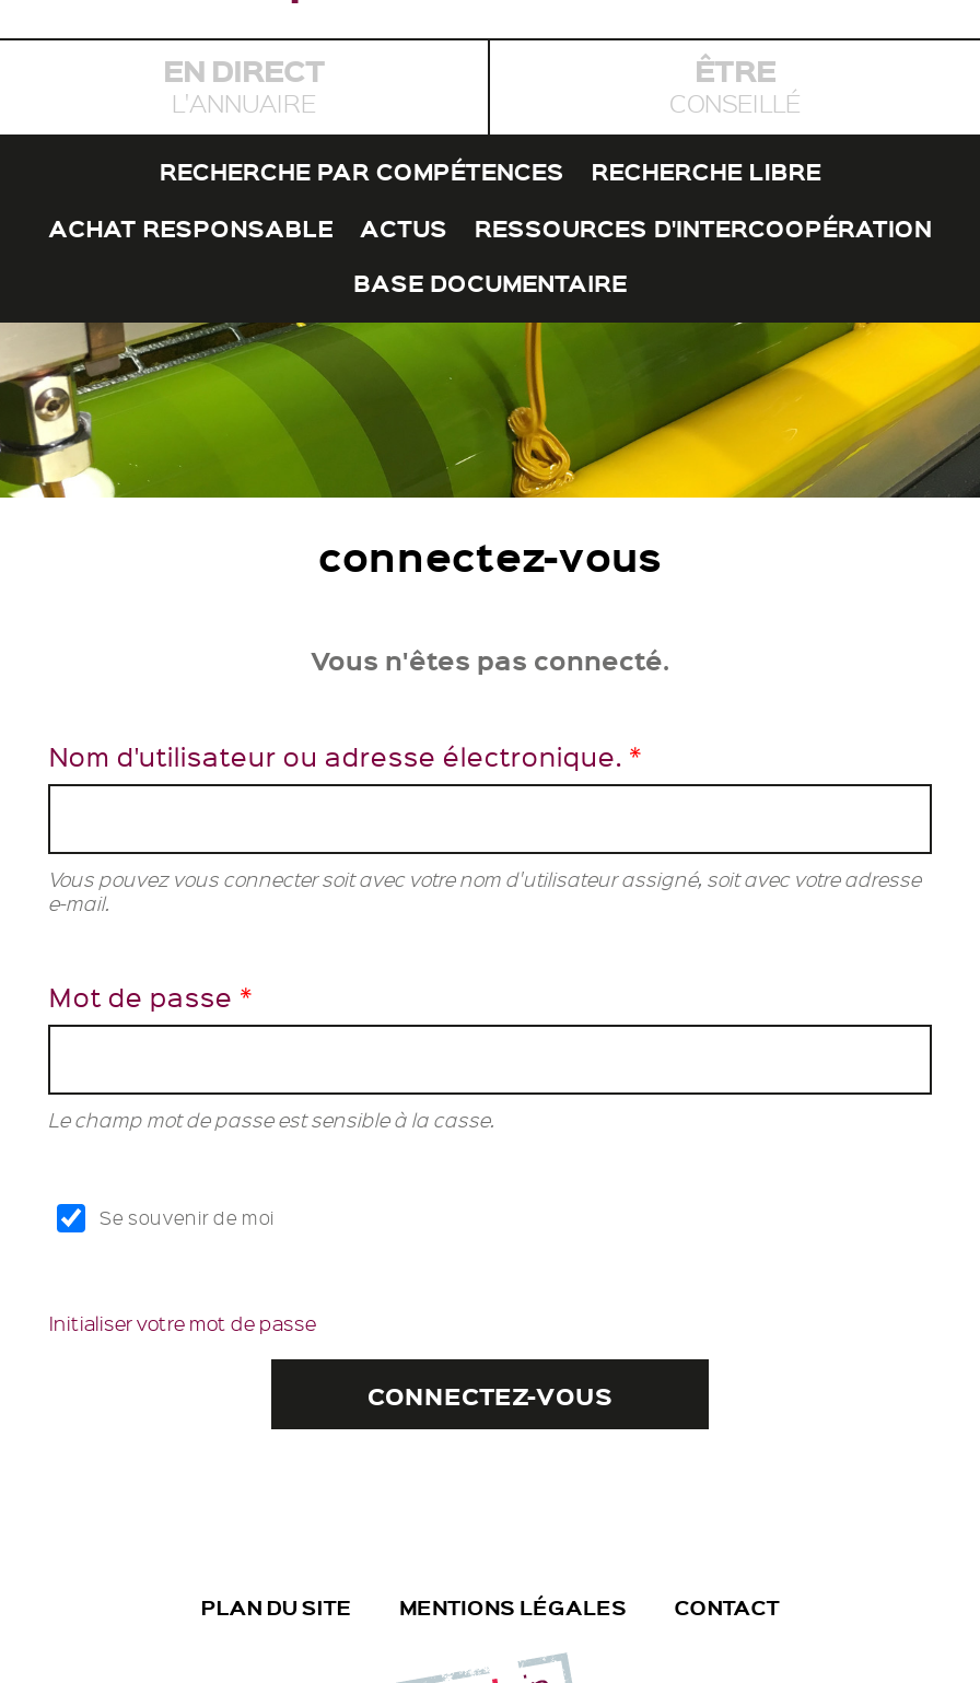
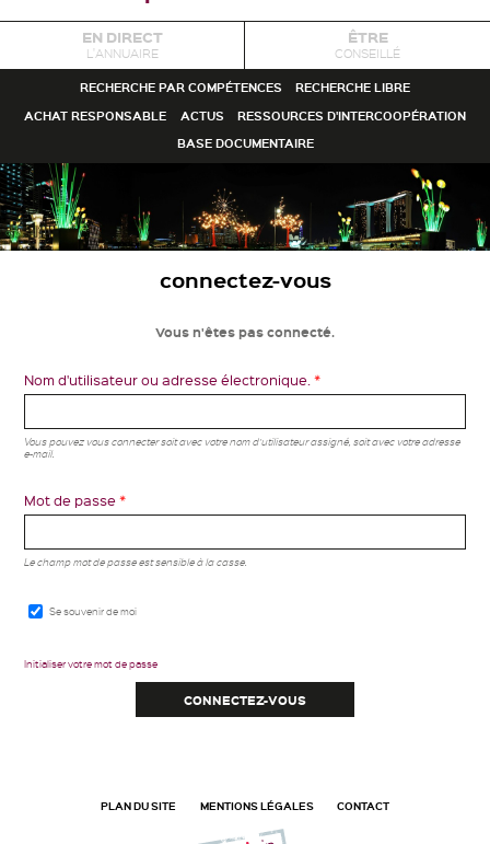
[7,320,973,500] [image] -> [3,163,487,252] [image]

